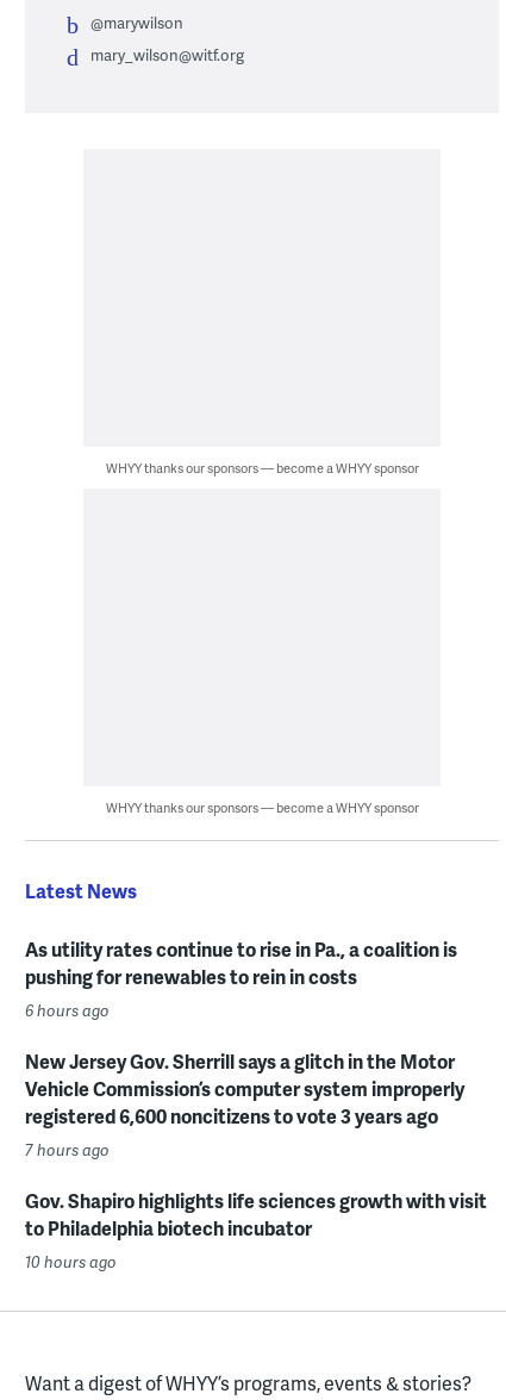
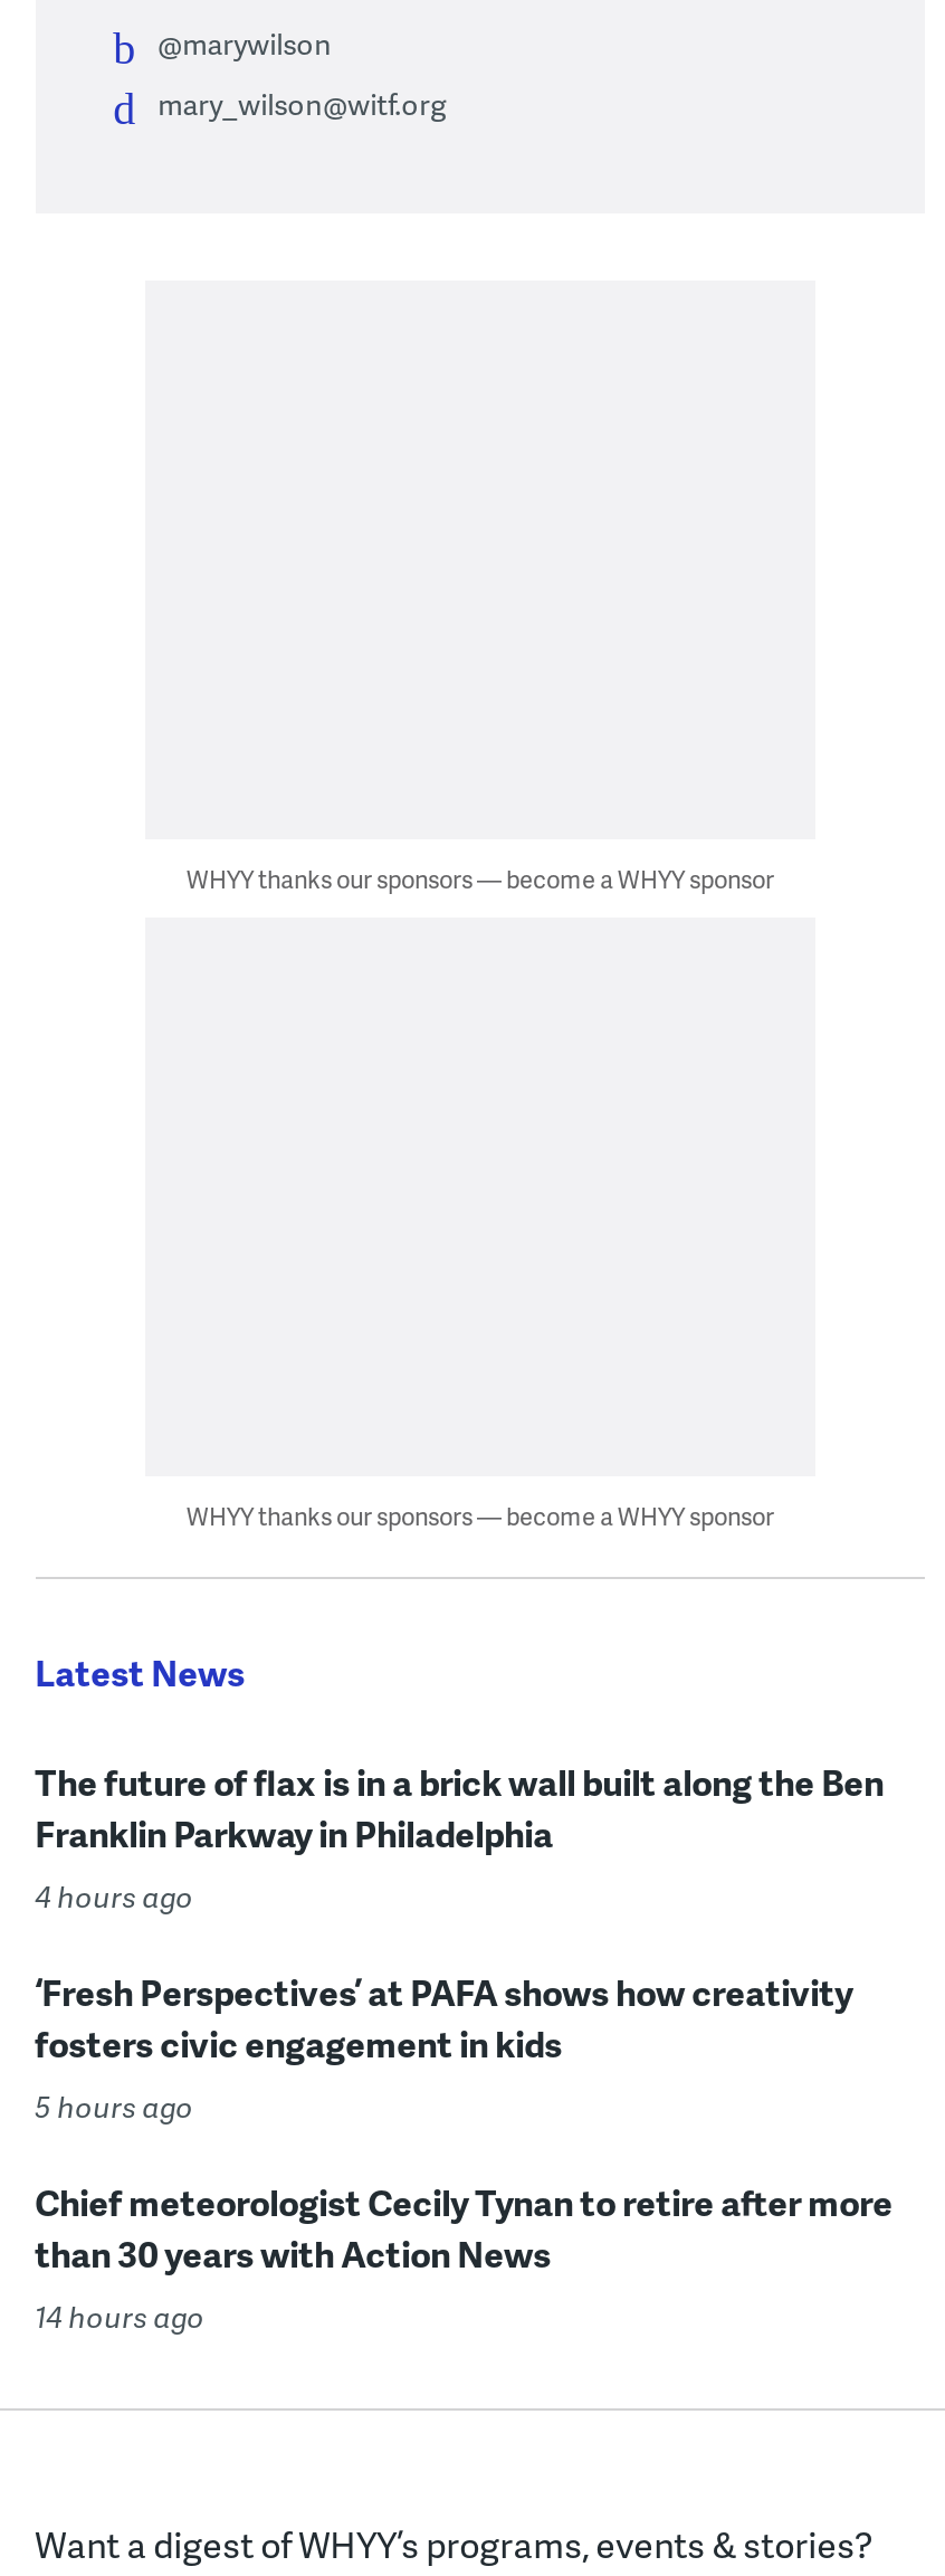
[25,936,457,1021] As utility rates continue to rise in Pa., a coalition is | pushing for renewables to rein in costs | 6 hours ago -> [35,1756,884,1917] The future of flax is in a brick wall built along the Ben | Franklin Parkway in Philadelphia | 4 hours ago
[25,1048,464,1161] New Jersey Gov. Sherrill says a glitch in the Motor | Vehicle Commission’s computer system improperly | registered 6,600 noncitizens to vote 3 years ago | 7 hours ago -> [35,1966,853,2127] ‘Fresh Perspectives’ at PAFA shows how creativity | fosters civic engagement in kids | 5 hours ago
[25,1187,486,1273] Gov. Shapiro highlights life sciences growth with visit | to Philadelphia biotech incubator | 10 hours ago -> [35,2177,893,2338] Chief meteorologist Cecily Tynan to retire after more | than 30 years with Action News | 14 hours ago

